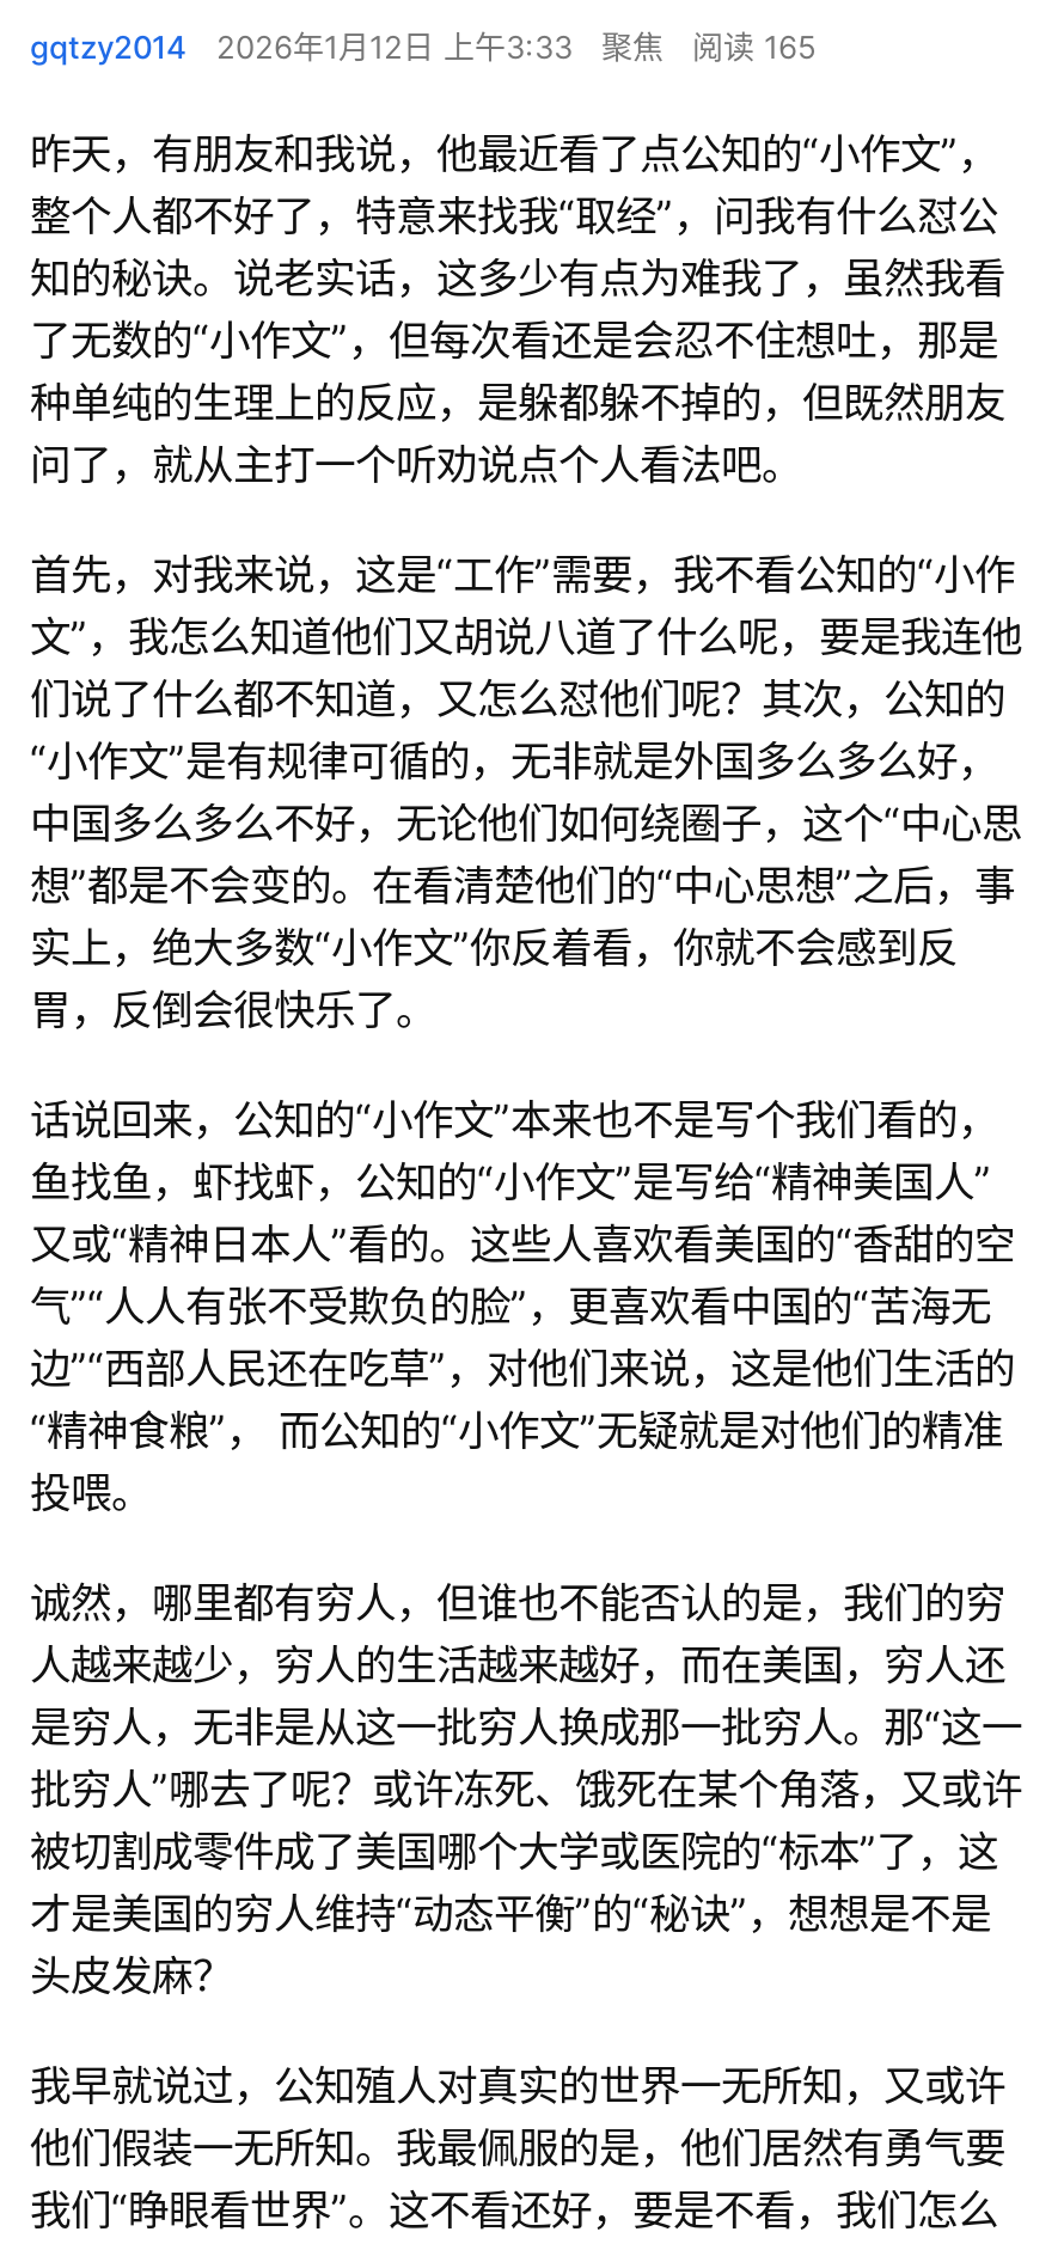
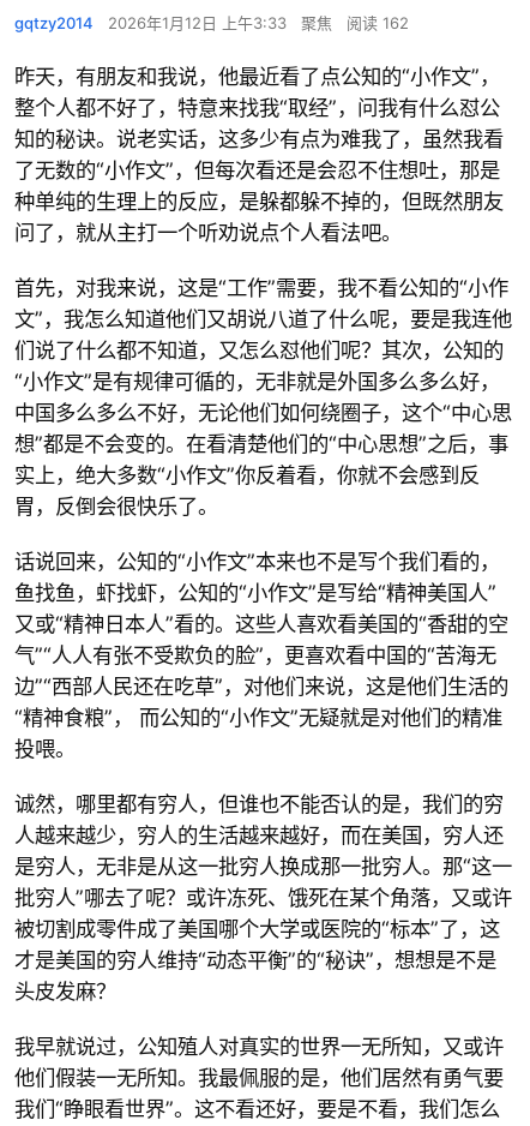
[30,28,817,66] gqtzy2014 2026年1月12日 上午3:33 聚焦 阅读 165 -> [14,13,409,33] gqtzy2014 2026年1月12日 上午3:33 聚焦 阅读 162

